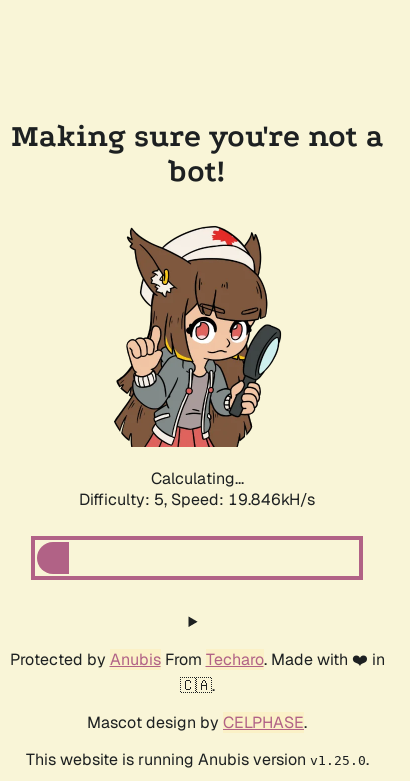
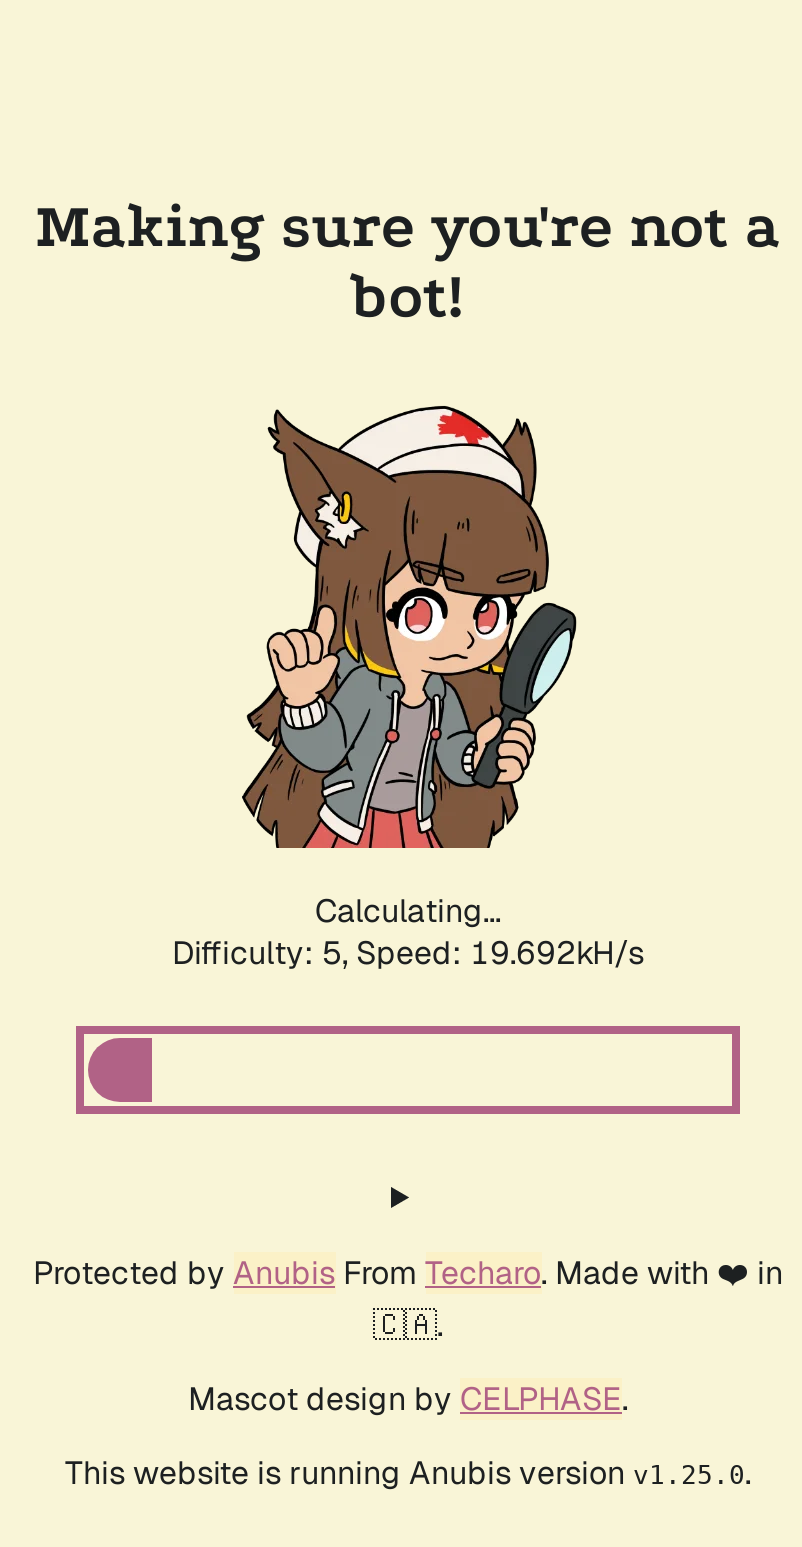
[79,489,315,510] Difficulty: 5, Speed: 19.846kH/s -> [172,932,644,974] Difficulty: 5, Speed: 19.692kH/s

